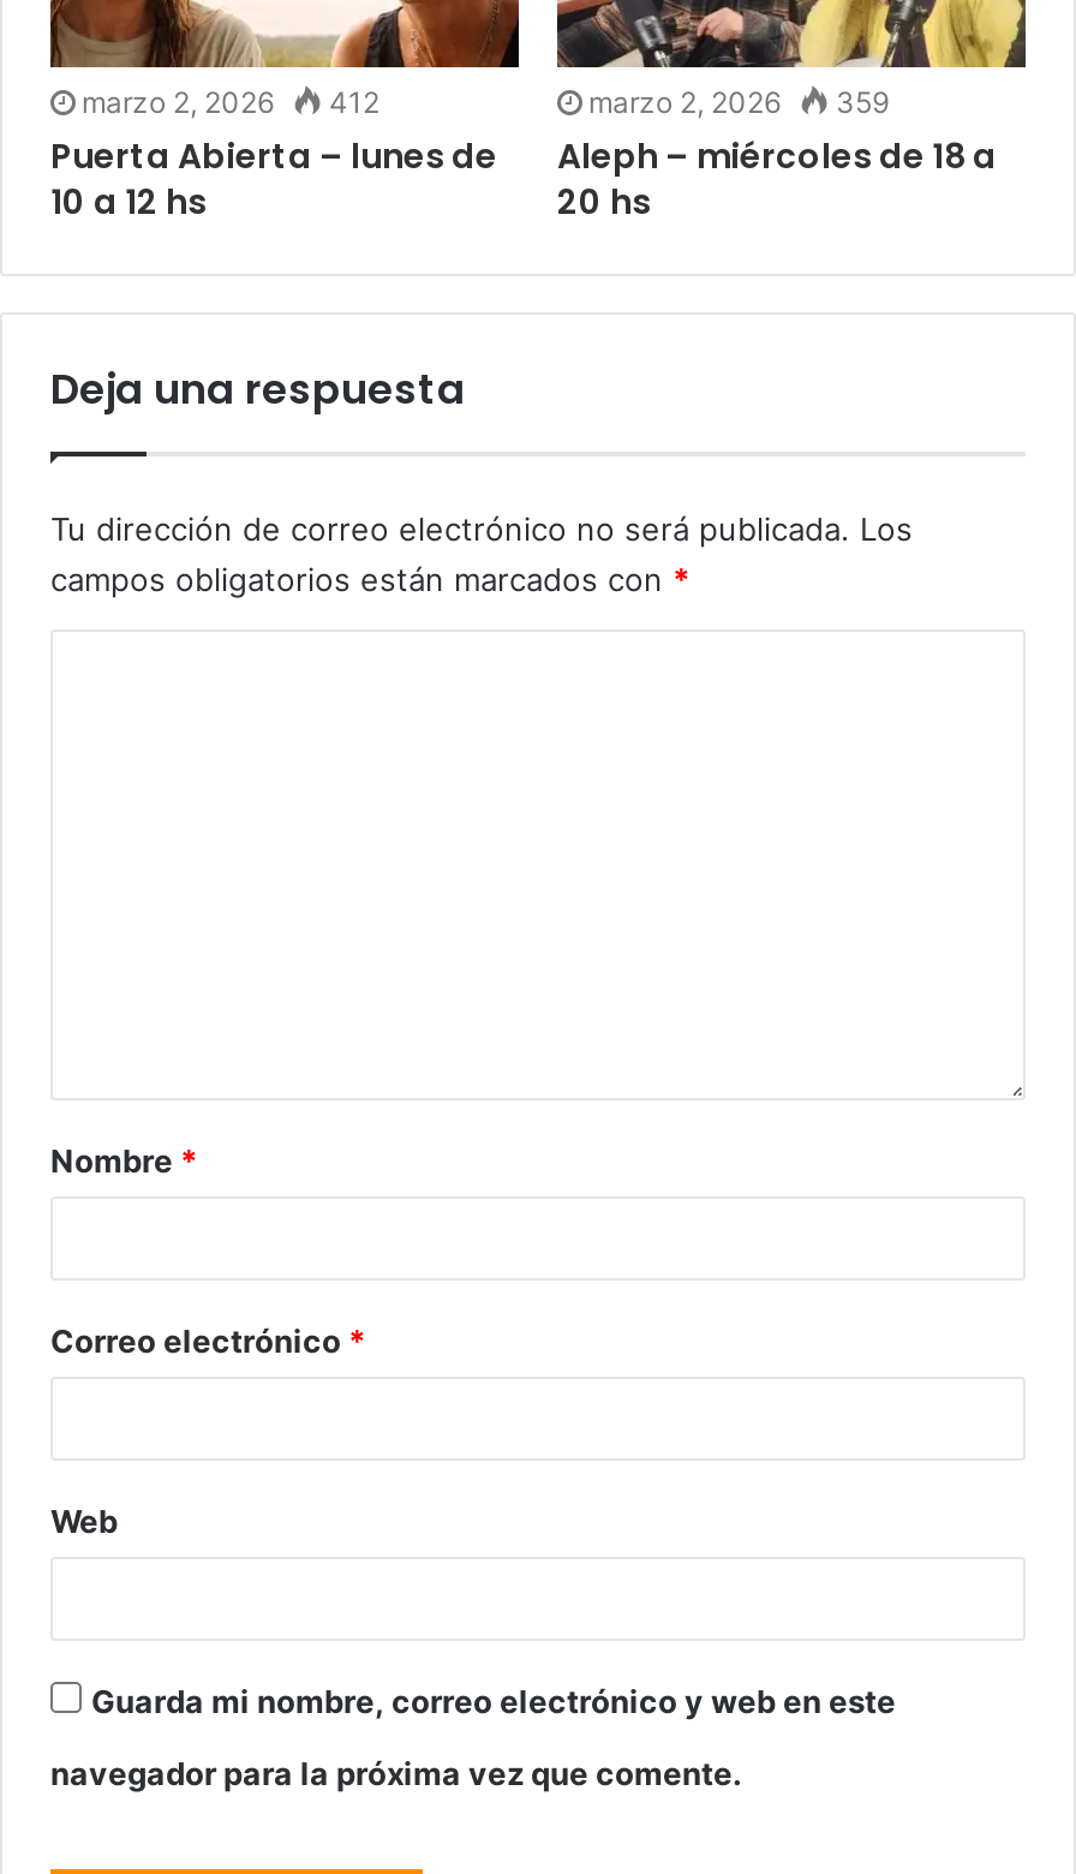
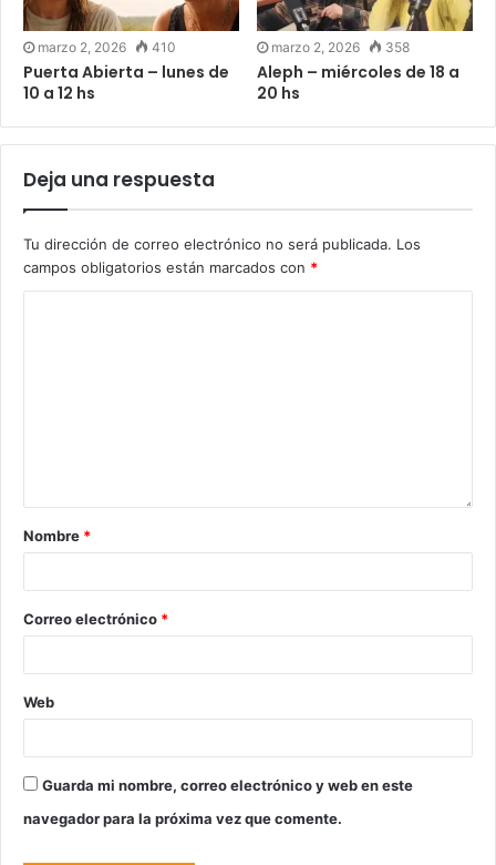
[82,85,379,121] marzo 2, 2026 412 -> [38,39,176,56] marzo 2, 2026 410
[588,85,889,121] marzo 2, 2026 359 -> [271,39,410,56] marzo 2, 2026 358

